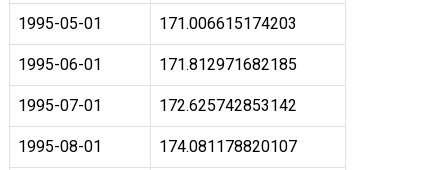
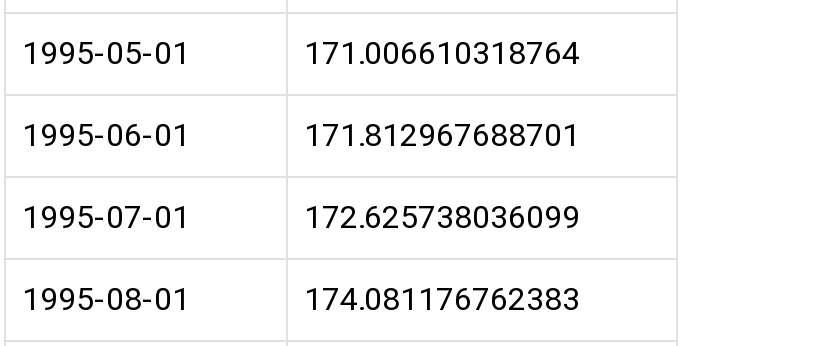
[159,14,297,33] 171.006615174203 -> [304,34,580,72] 171.006610318764
[159,55,297,74] 171.812971682185 -> [304,116,580,154] 171.812967688701
[159,96,297,115] 172.625742853142 -> [304,198,580,236] 172.625738036099
[159,137,297,156] 174.081178820107 -> [304,280,580,318] 174.081176762383

